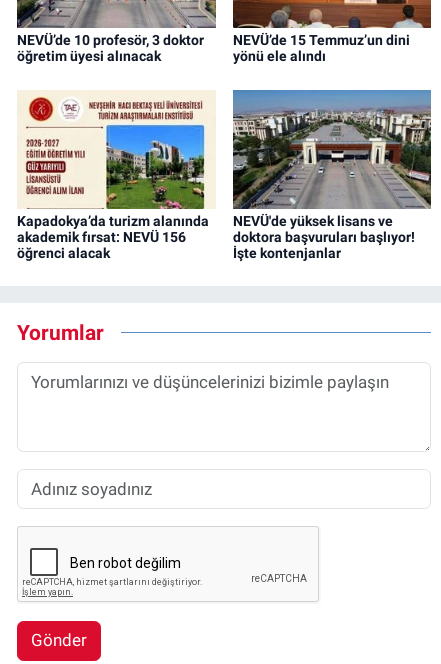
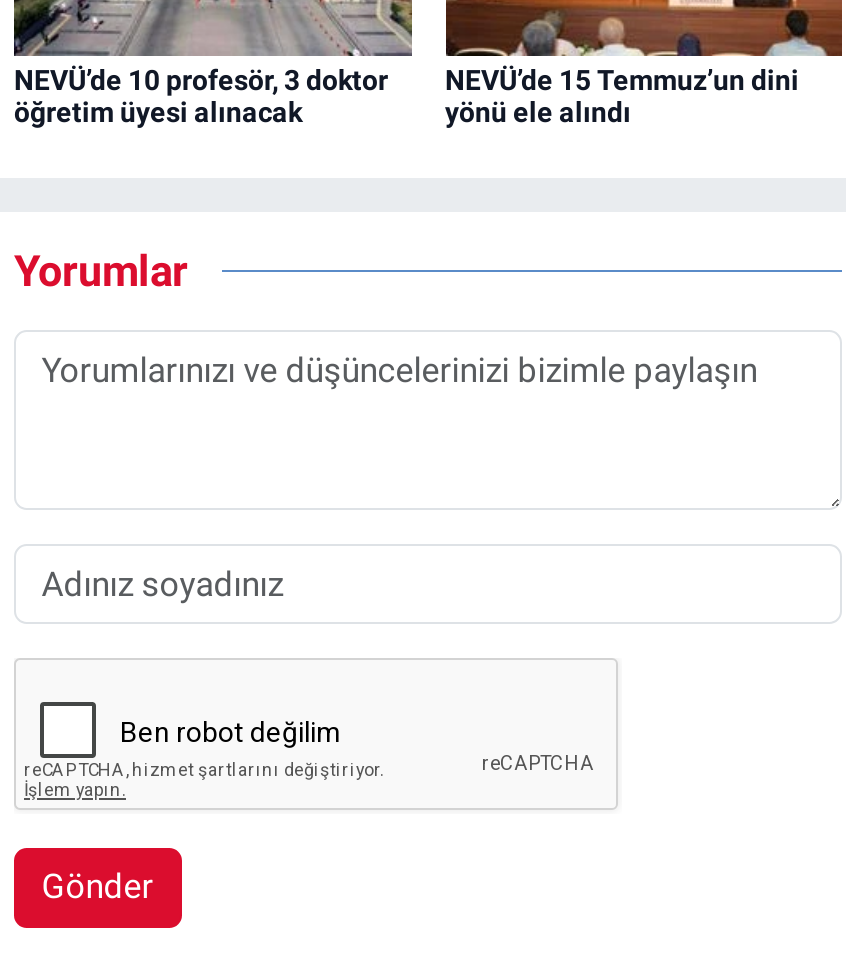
[232,89,432,261] [image] | NEVÜ'de yüksek lisans ve | doktora başvuruları başlıyor! | İşte kontenjanlar -> none
[17,95,216,261] [image] | Kapadokya’da turizm alanında | akademik fırsat: NEVÜ 156 | öğrenci alacak -> none

